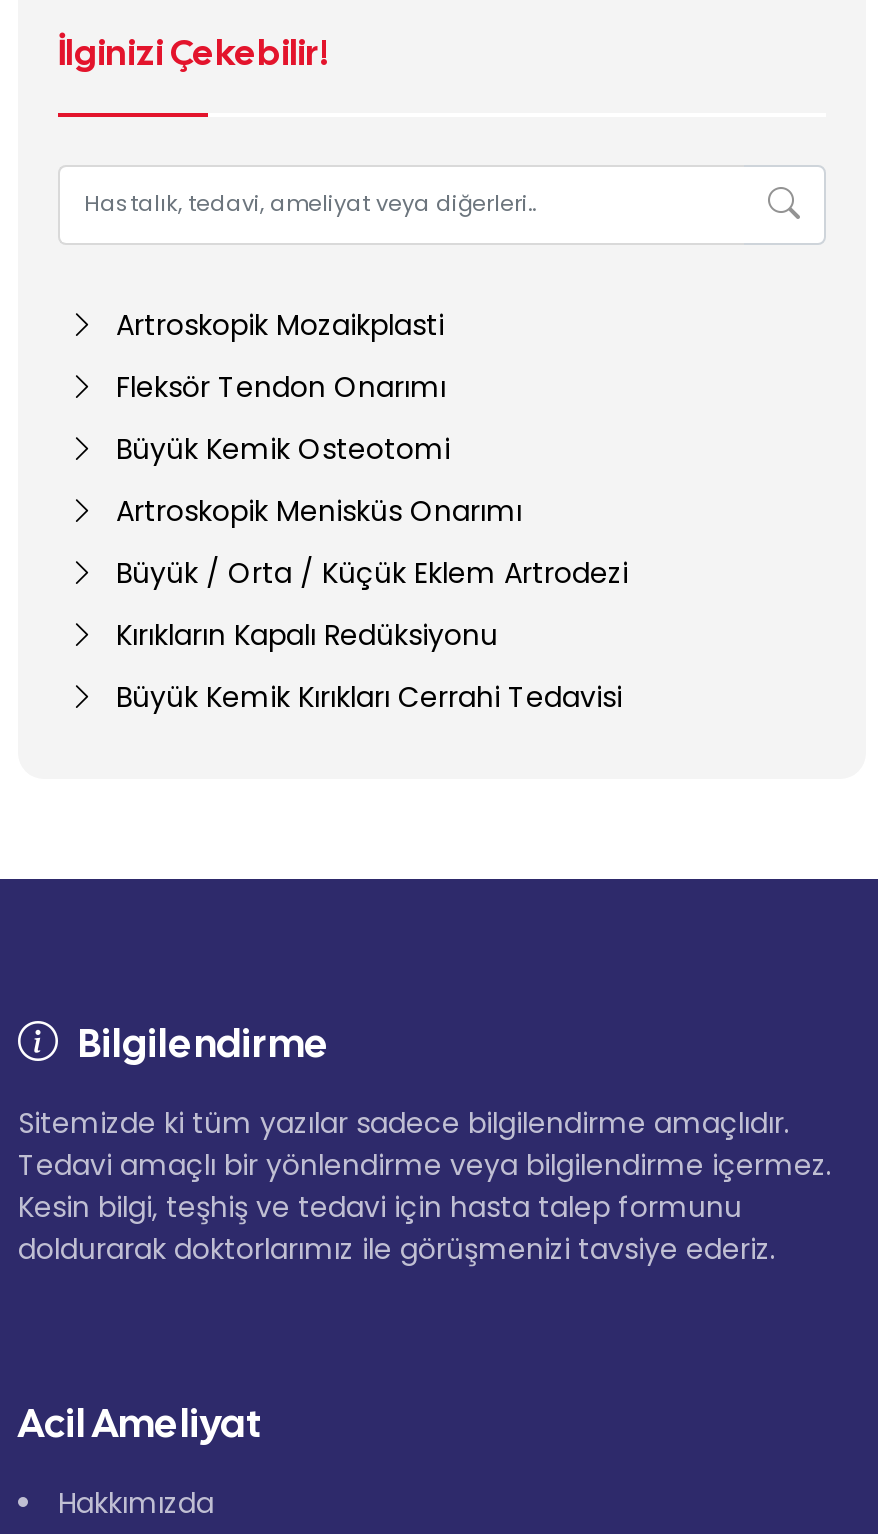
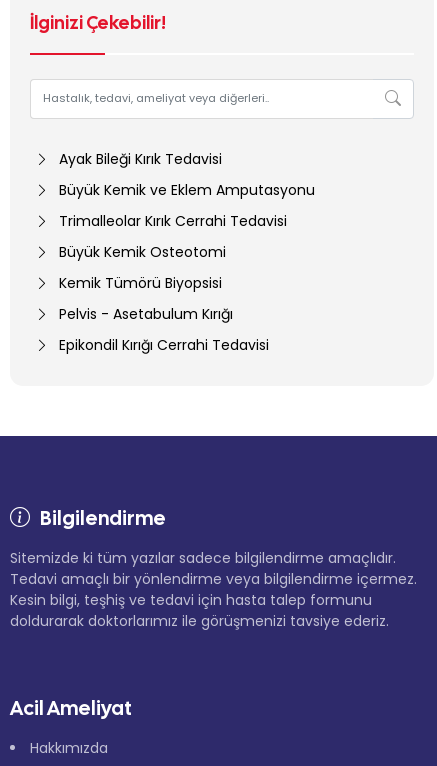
[116,305,446,407] Artroskopik Mozaikplasti | Fleksör Tendon Onarımı -> [59,149,315,231] Ayak Bileği Kırık Tedavisi | Büyük Kemik ve Eklem Amputasyonu | Trimalleolar Kırık Cerrahi Tedavisi
moved [116,429,450,469] -> [59,242,226,262]: Büyük Kemik Osteotomi
[116,491,628,717] Artroskopik Menisküs Onarımı | Büyük / Orta / Küçük Eklem Artrodezi | Kırıkların Kapalı Redüksiyonu | Büyük Kemik Kırıkları Cerrahi Tedavisi -> [59,273,269,355] Kemik Tümörü Biyopsisi | Pelvis - Asetabulum Kırığı | Epikondil Kırığı Cerrahi Tedavisi

